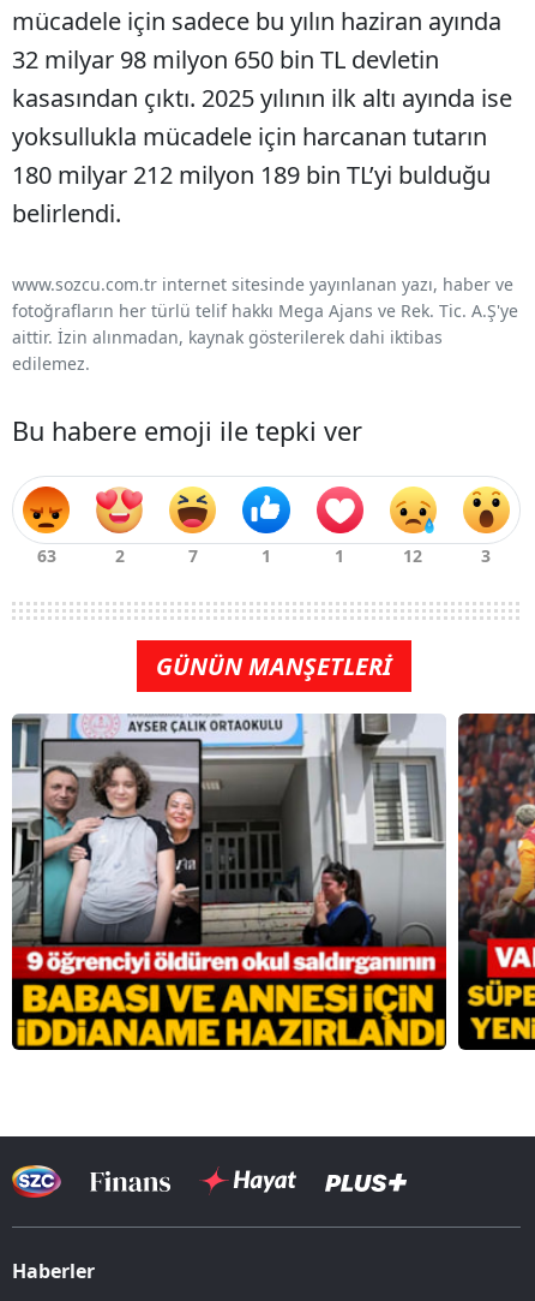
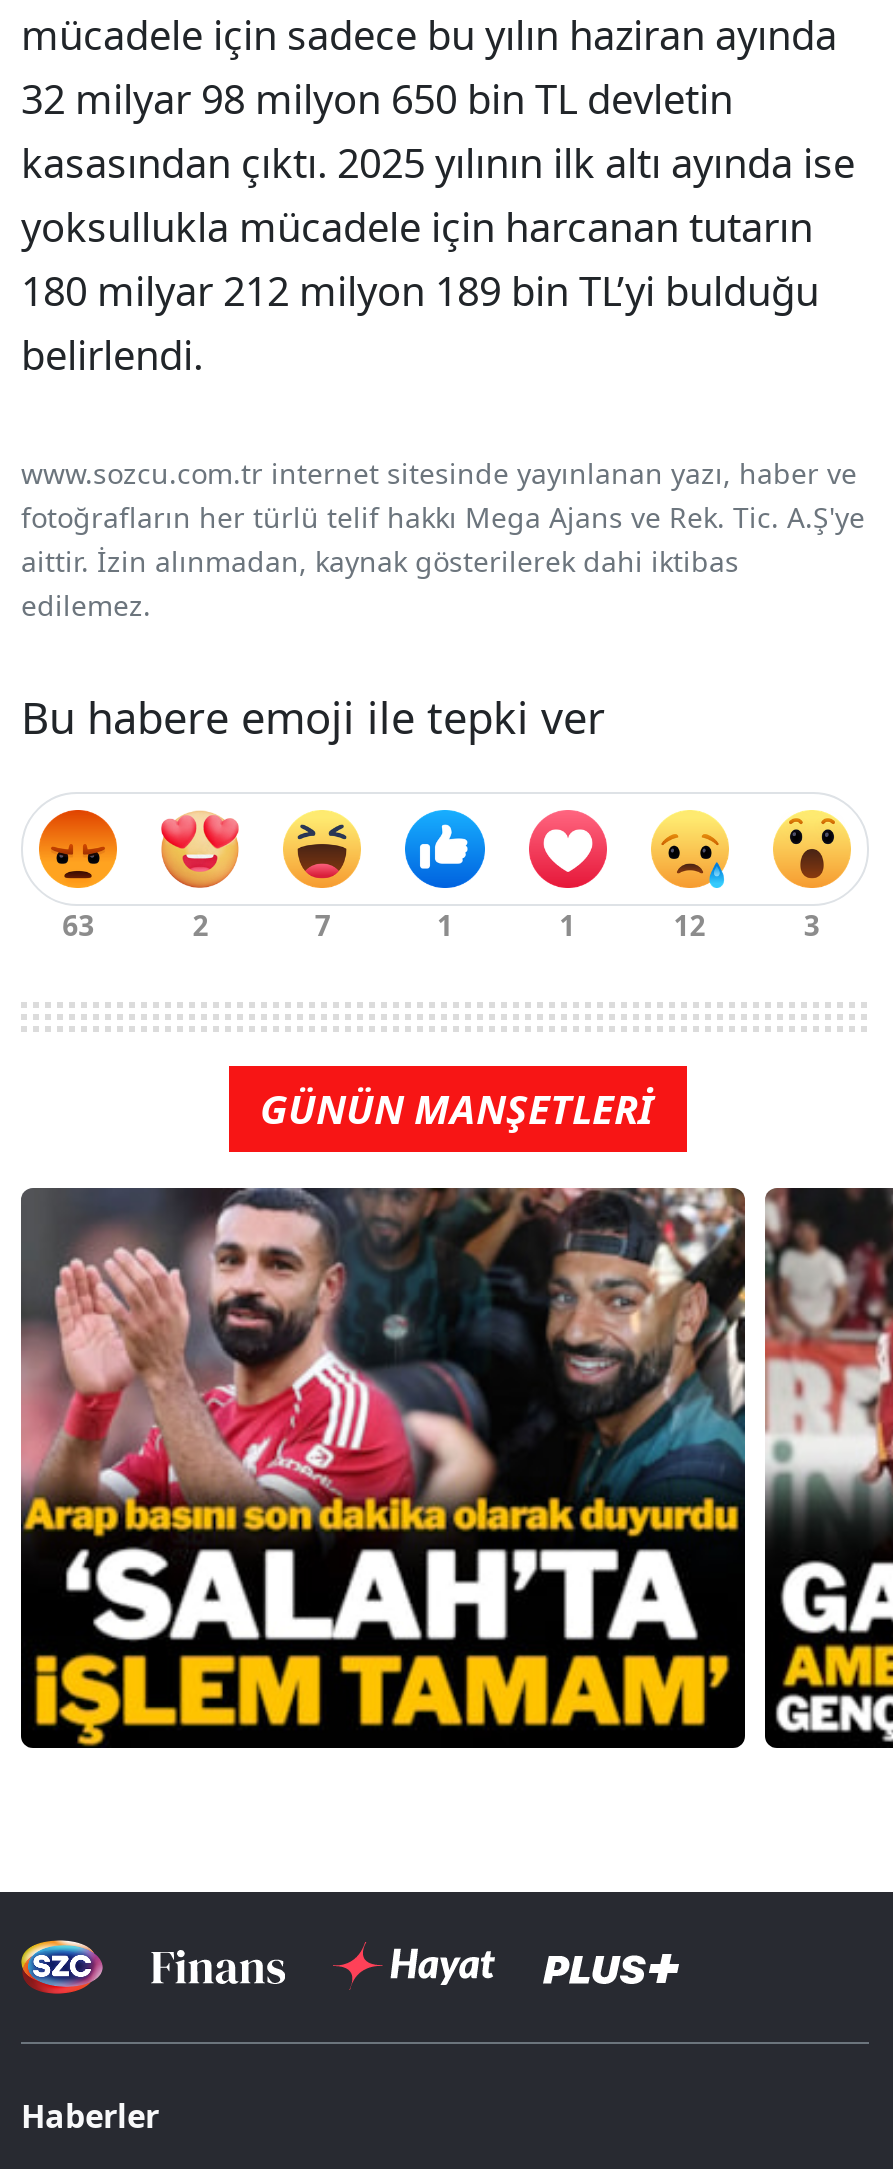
[11,712,447,1050] [image] -> [19,1186,747,1748] [image]
[457,712,531,1046] [image] -> [765,1186,887,1742] [image]

